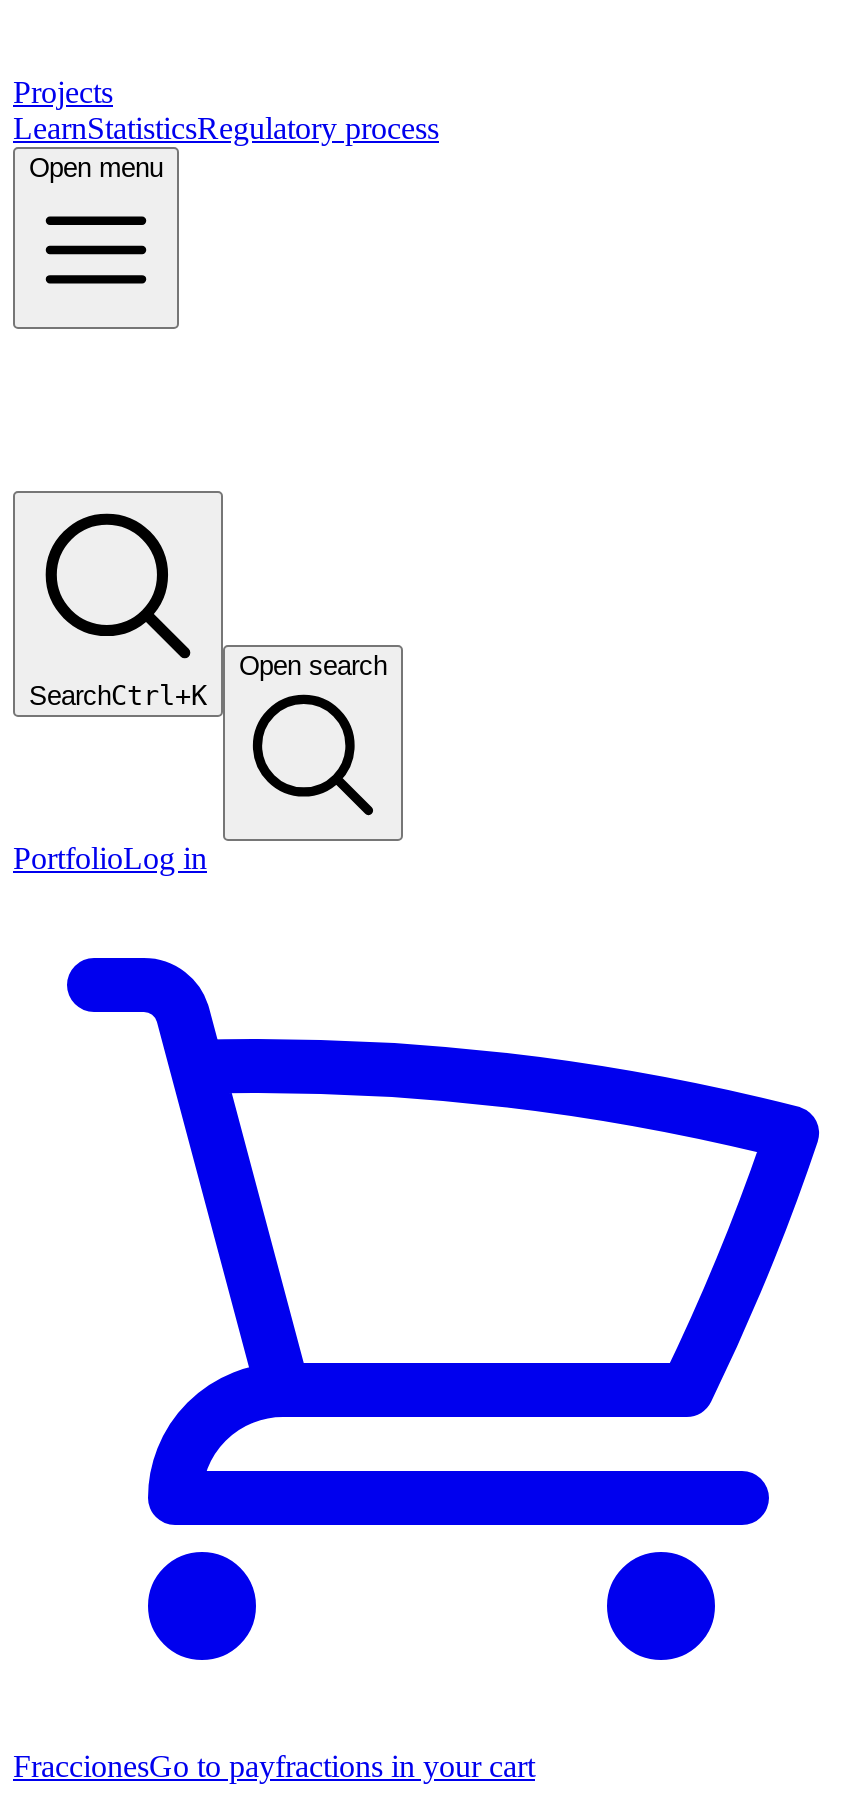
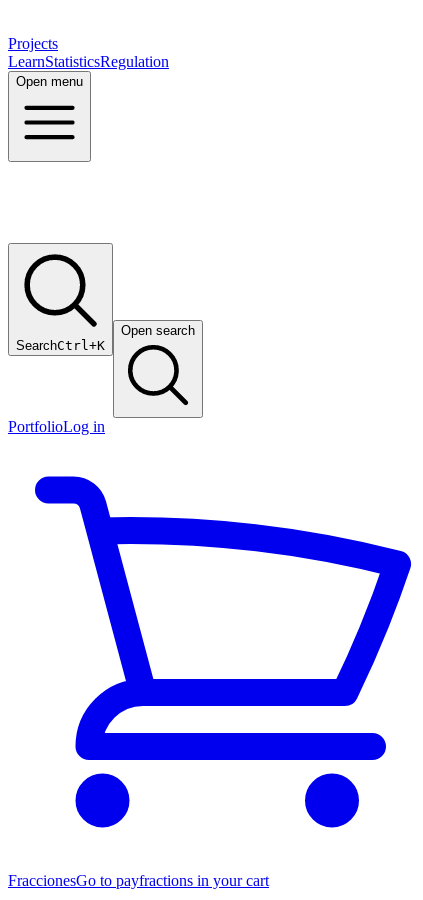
[13,110,439,144] LearnStatisticsRegulatory process -> [8,53,169,70] LearnStatisticsRegulation

